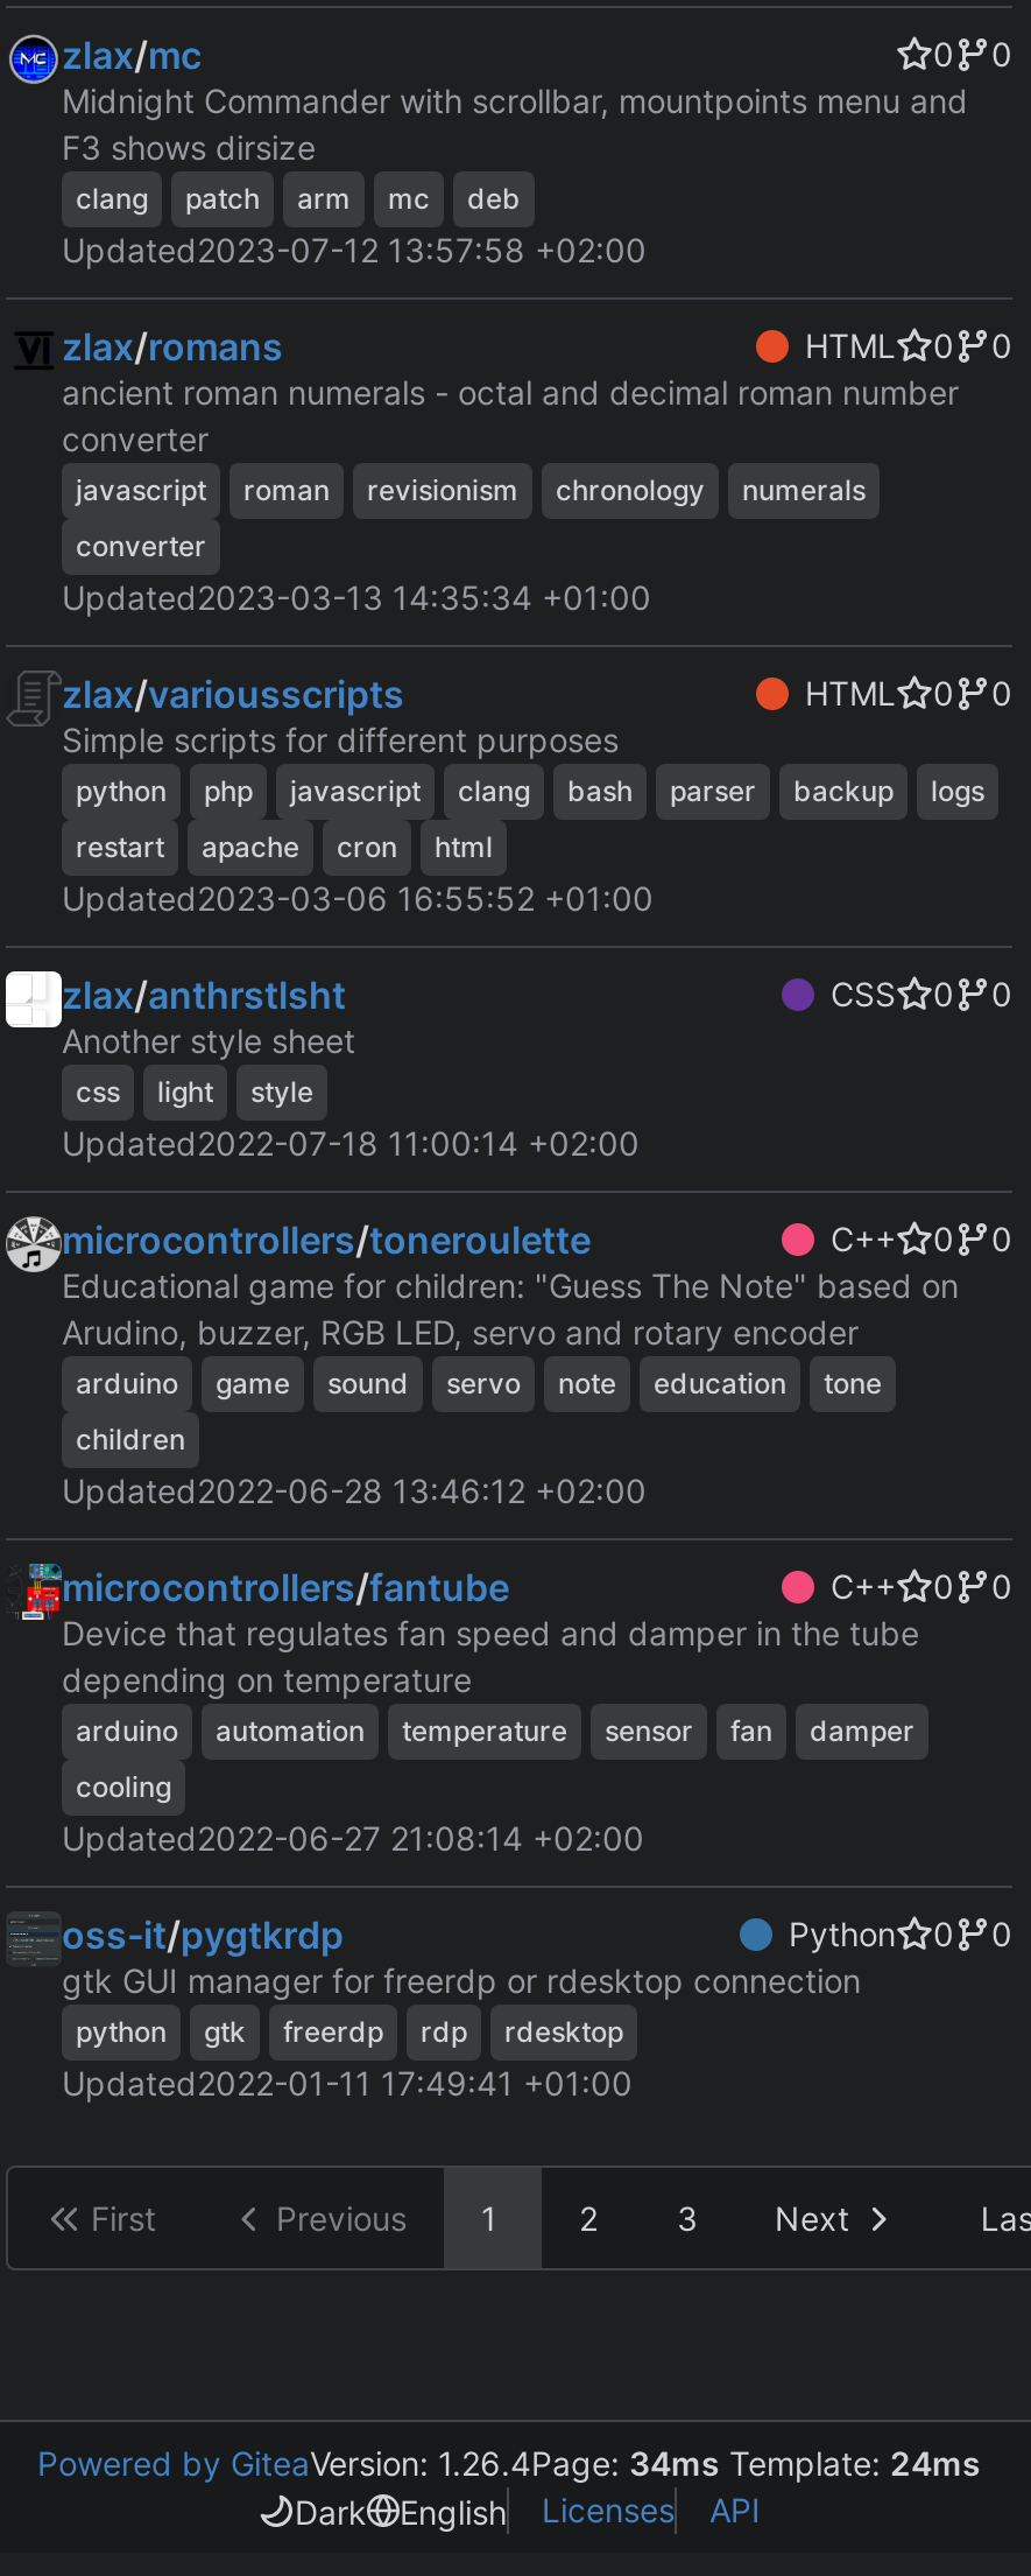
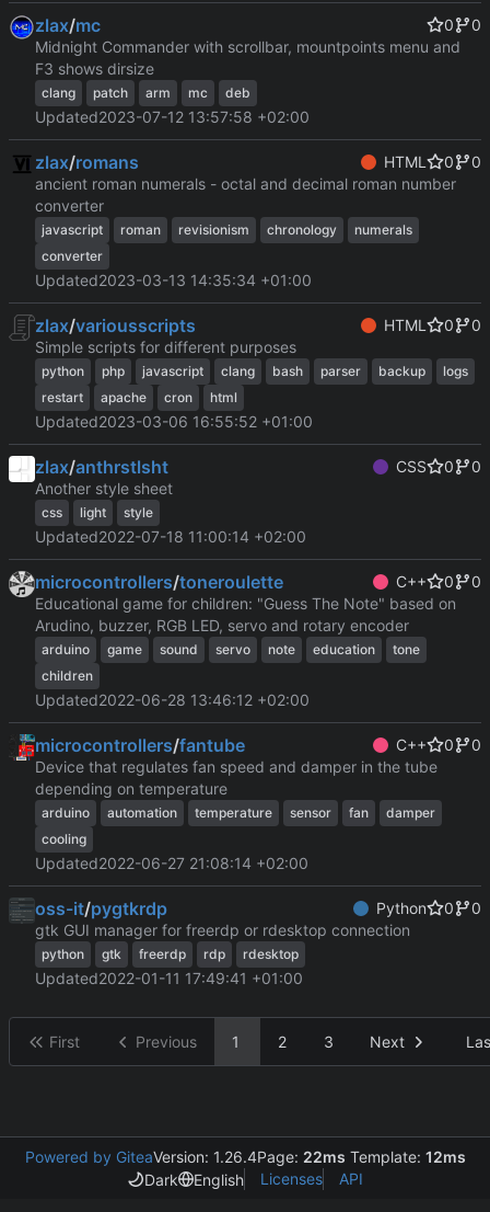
[37,2444,981,2483] Powered by GiteaVersion: 1.26.4Page: 34ms Template: 24ms -> [25,1148,465,1166] Powered by GiteaVersion: 1.26.4Page: 22ms Template: 12ms

